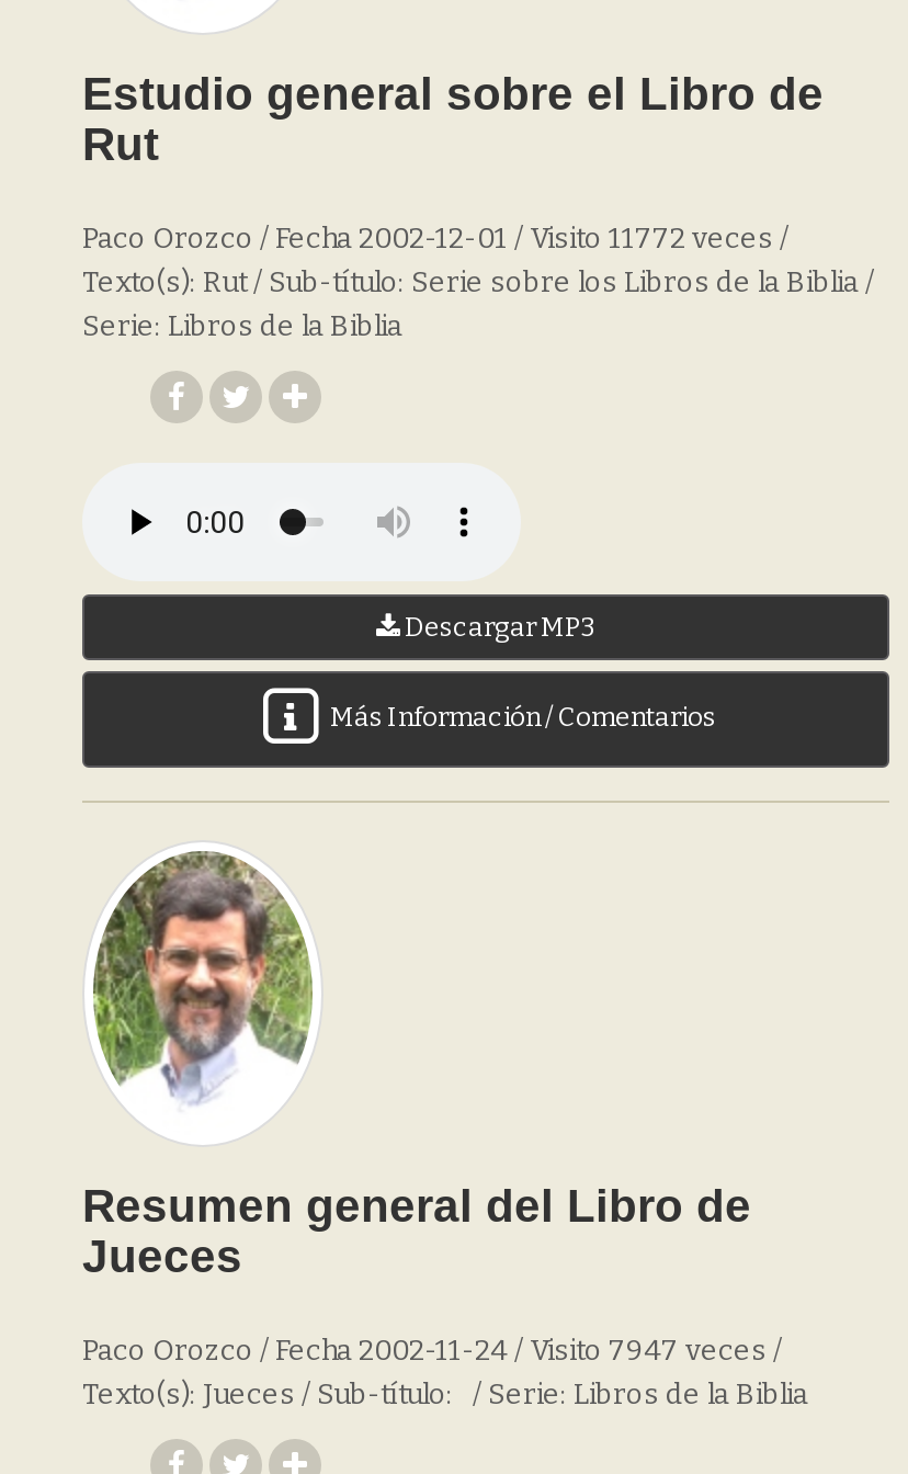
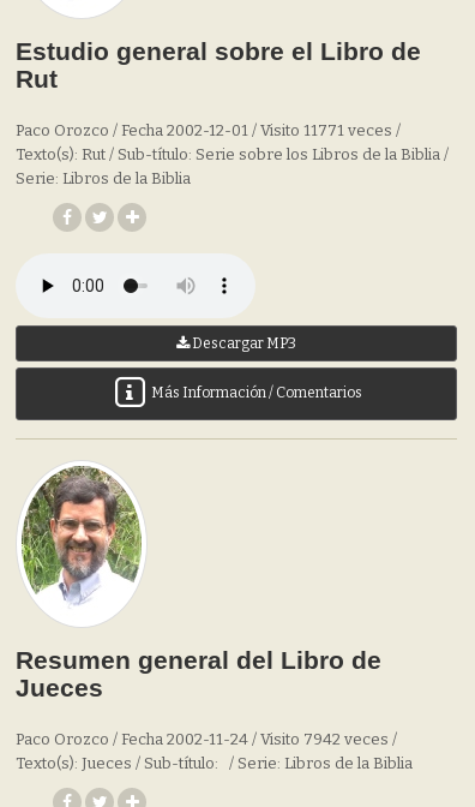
[82,222,788,254] Paco Orozco / Fecha 2002-12-01 / Visito 11772 veces / -> [16,121,401,139] Paco Orozco / Fecha 2002-12-01 / Visito 11771 veces /
[82,1333,782,1365] Paco Orozco / Fecha 2002-11-24 / Visito 7947 veces / -> [16,730,397,748] Paco Orozco / Fecha 2002-11-24 / Visito 7942 veces /

